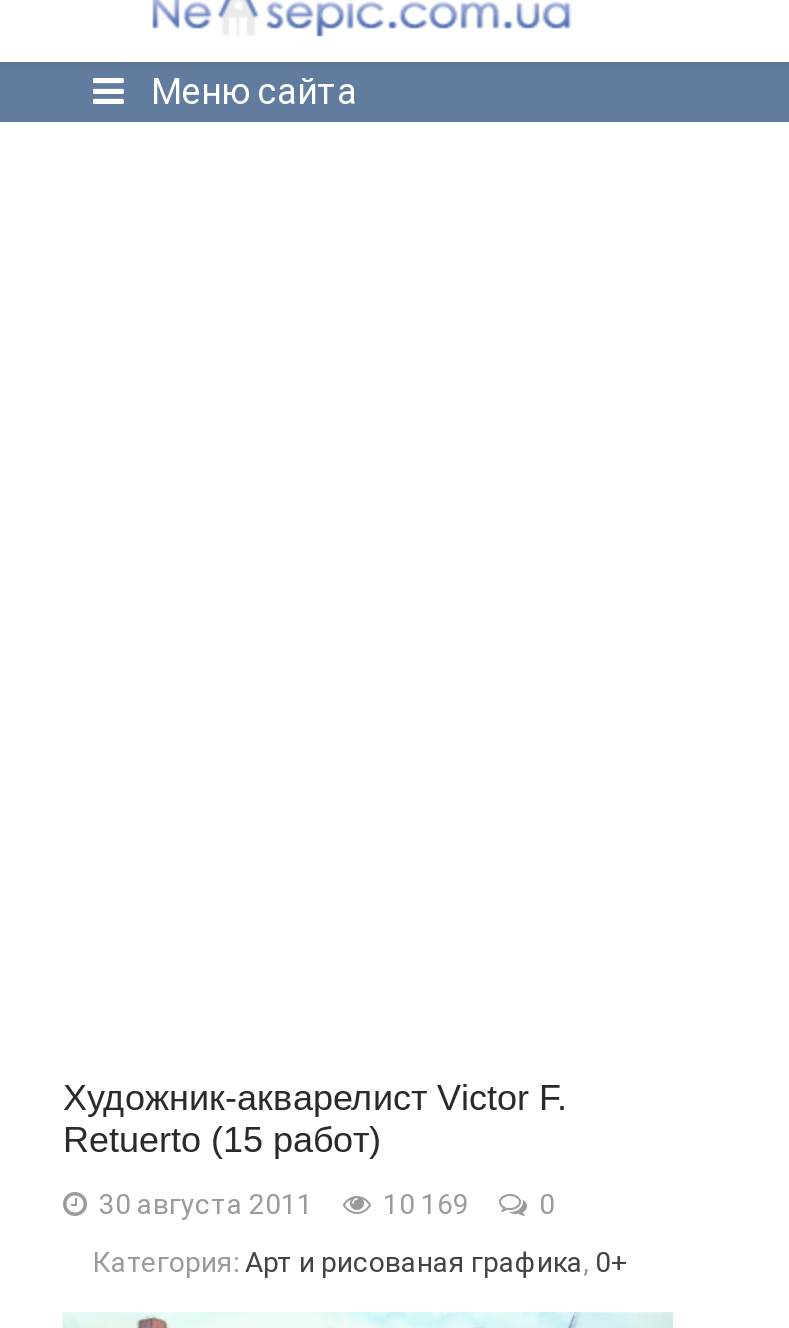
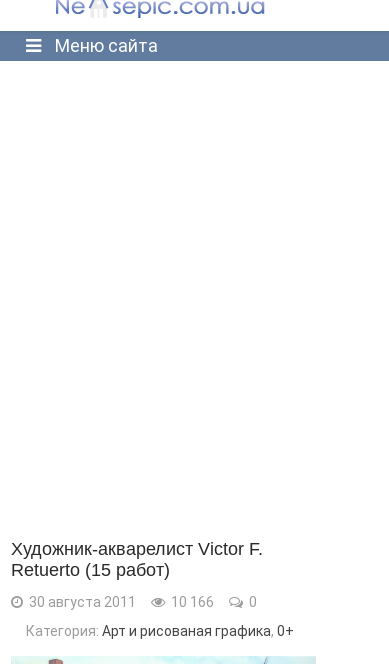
[93,1188,555,1220] 30 августа 2011 10 169 0 -> [26,594,257,610] 30 августа 2011 10 166 0

